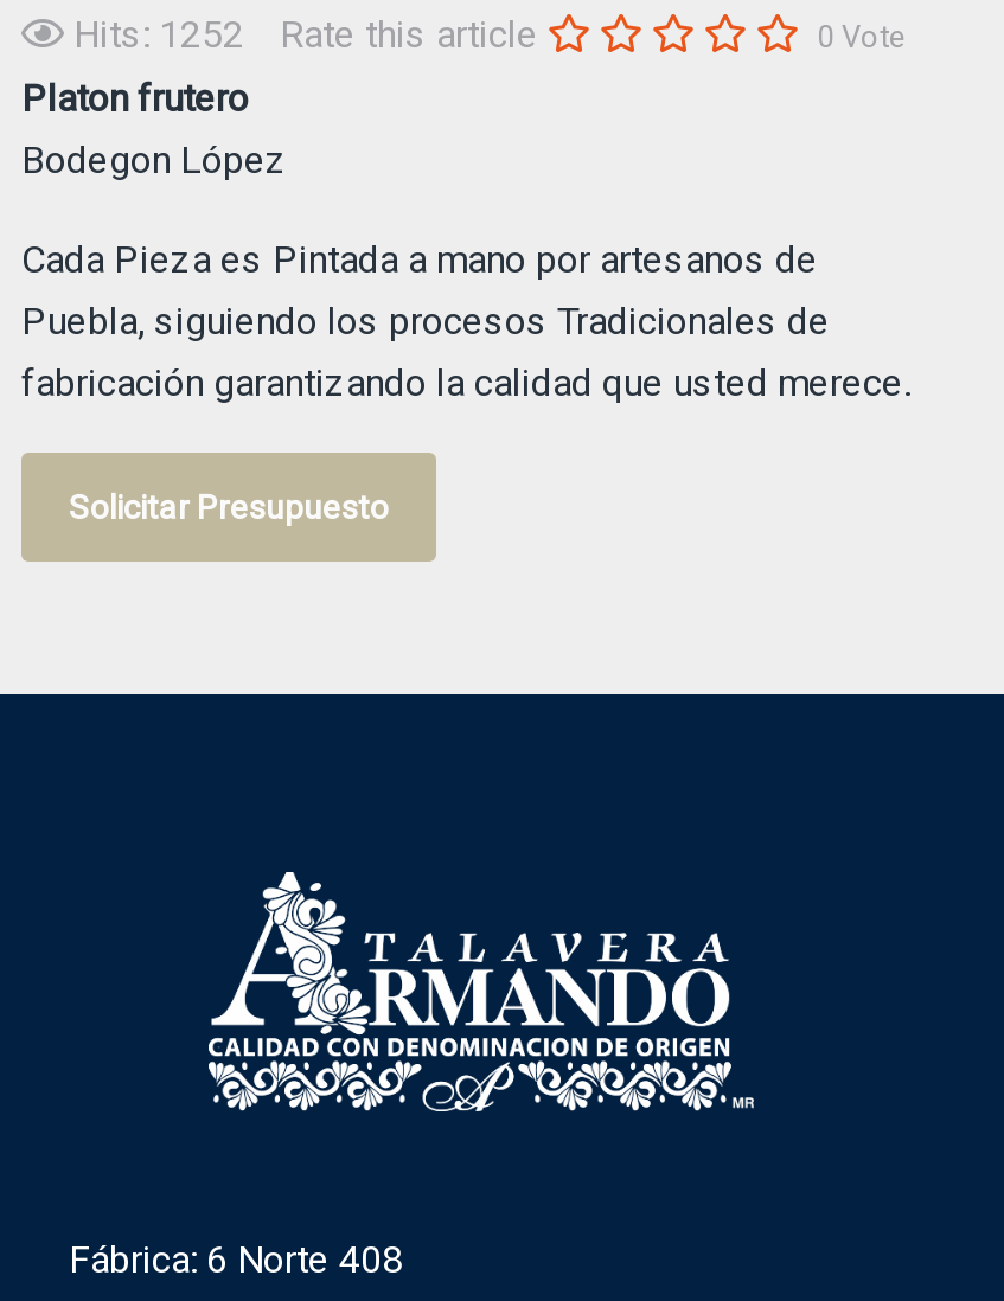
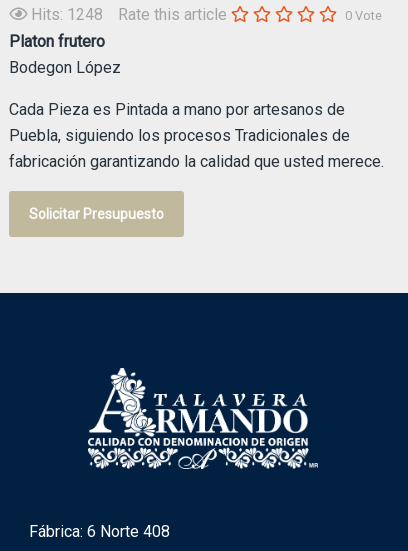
[64,12,538,57] Hits: 1252 Rate this article -> [27,5,227,24] Hits: 1248 Rate this article

